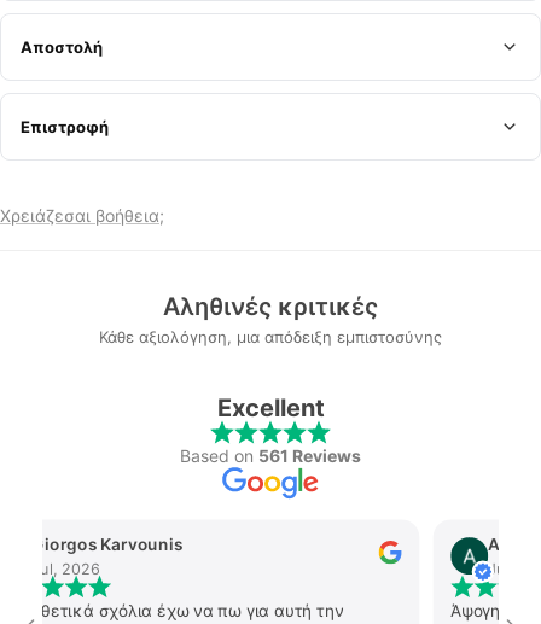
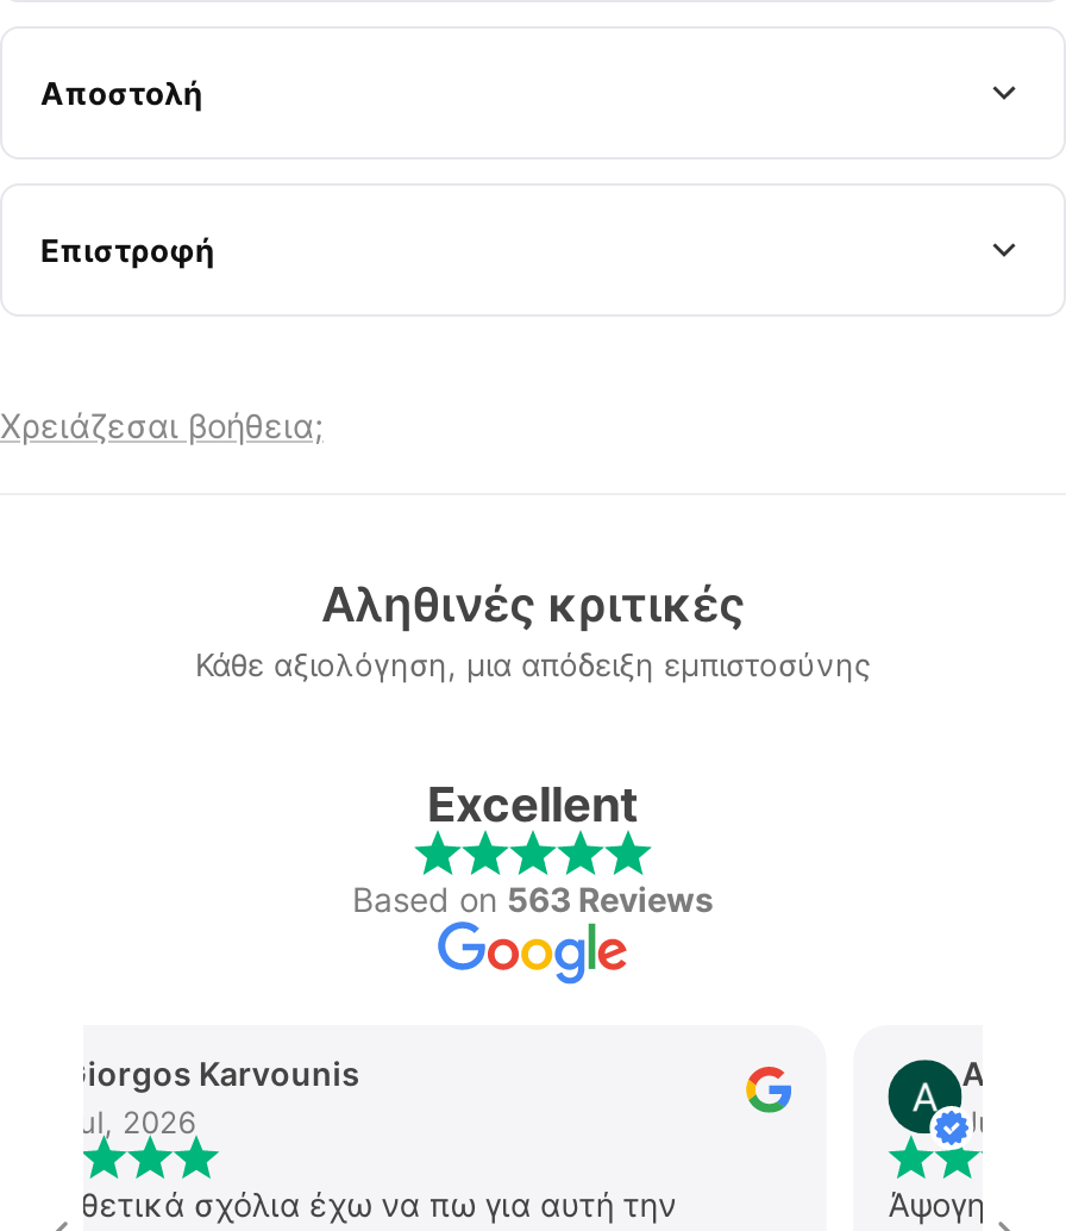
[180,445,361,466] Based on 561 Reviews -> [352,878,714,918] Based on 563 Reviews

